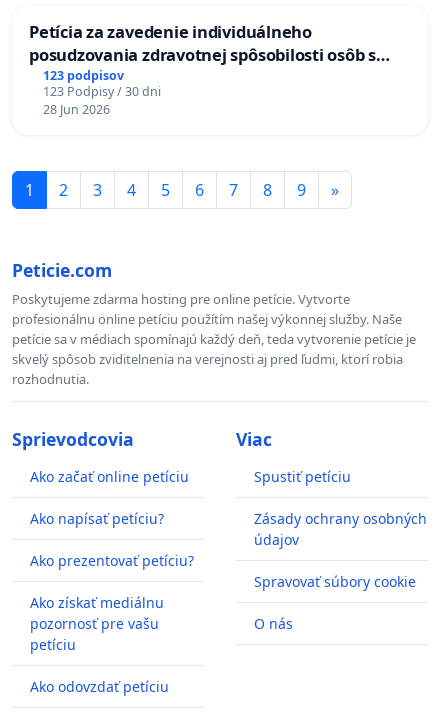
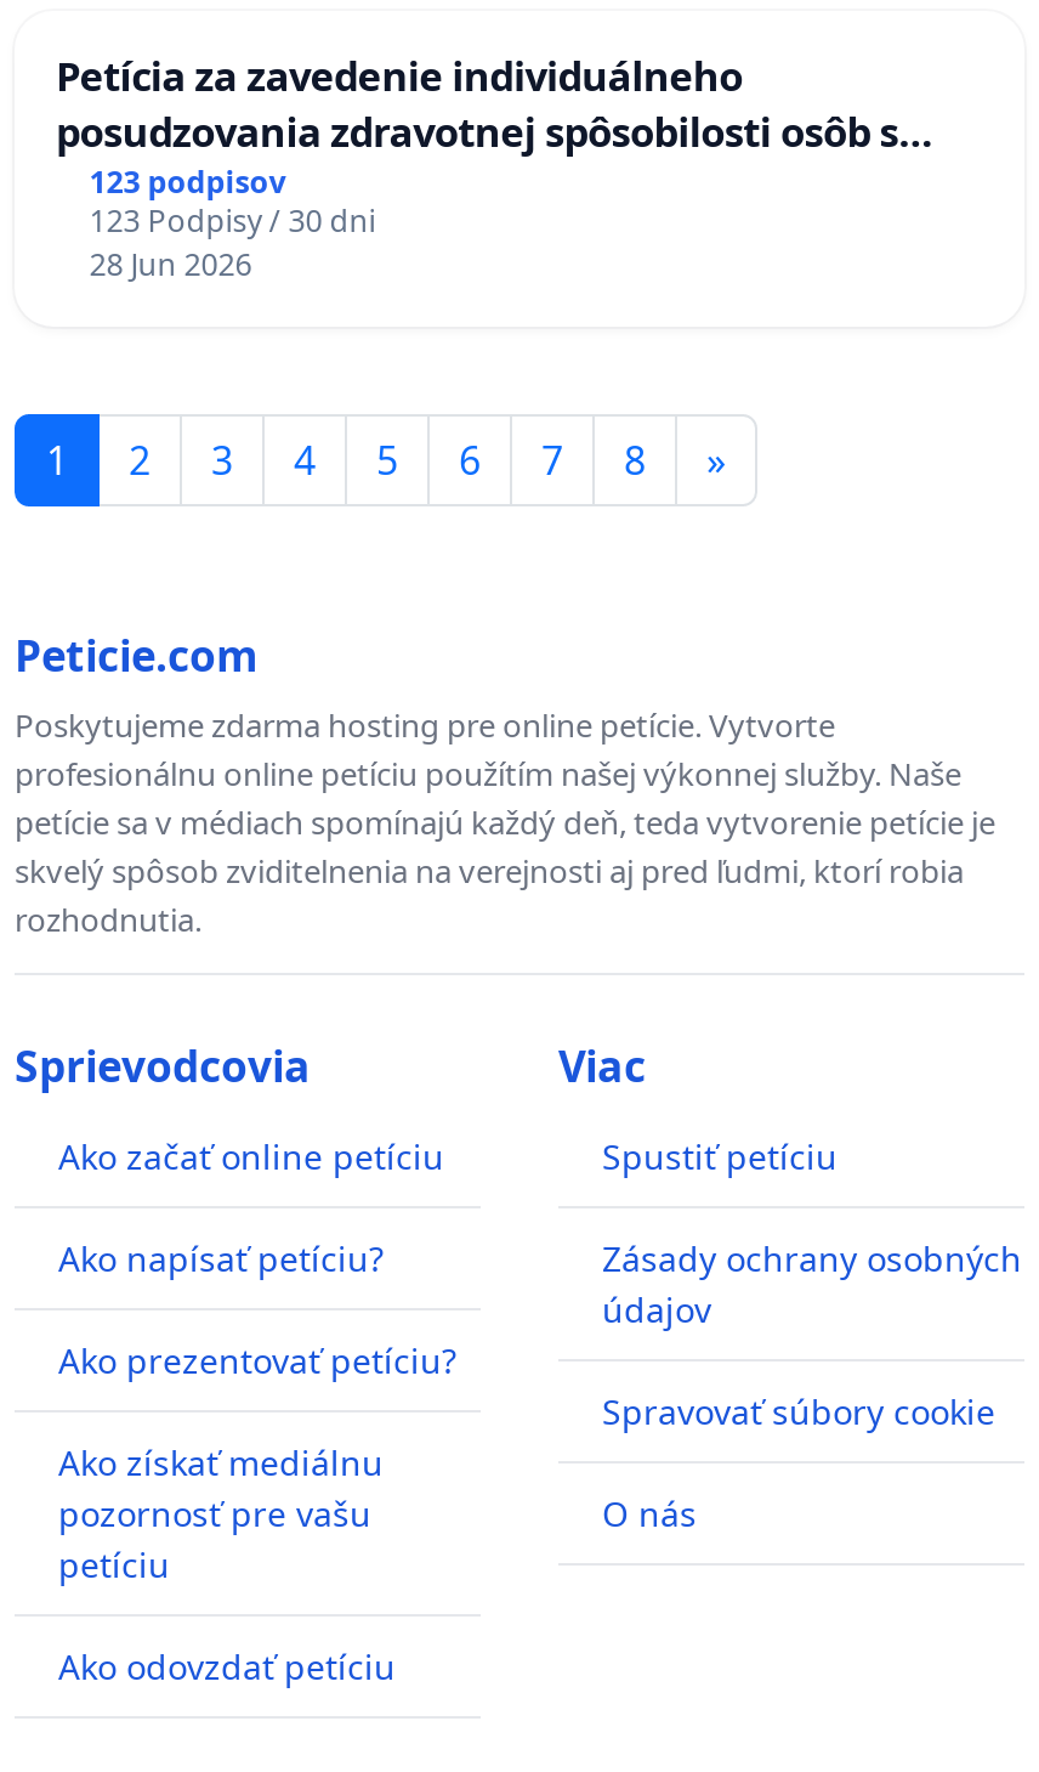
[297,179,306,201] 9 -> none

